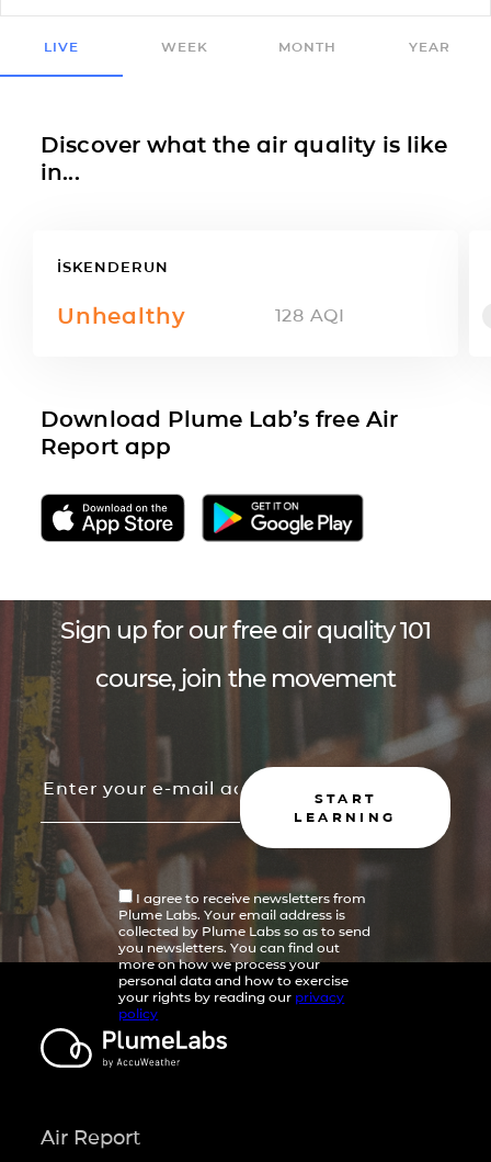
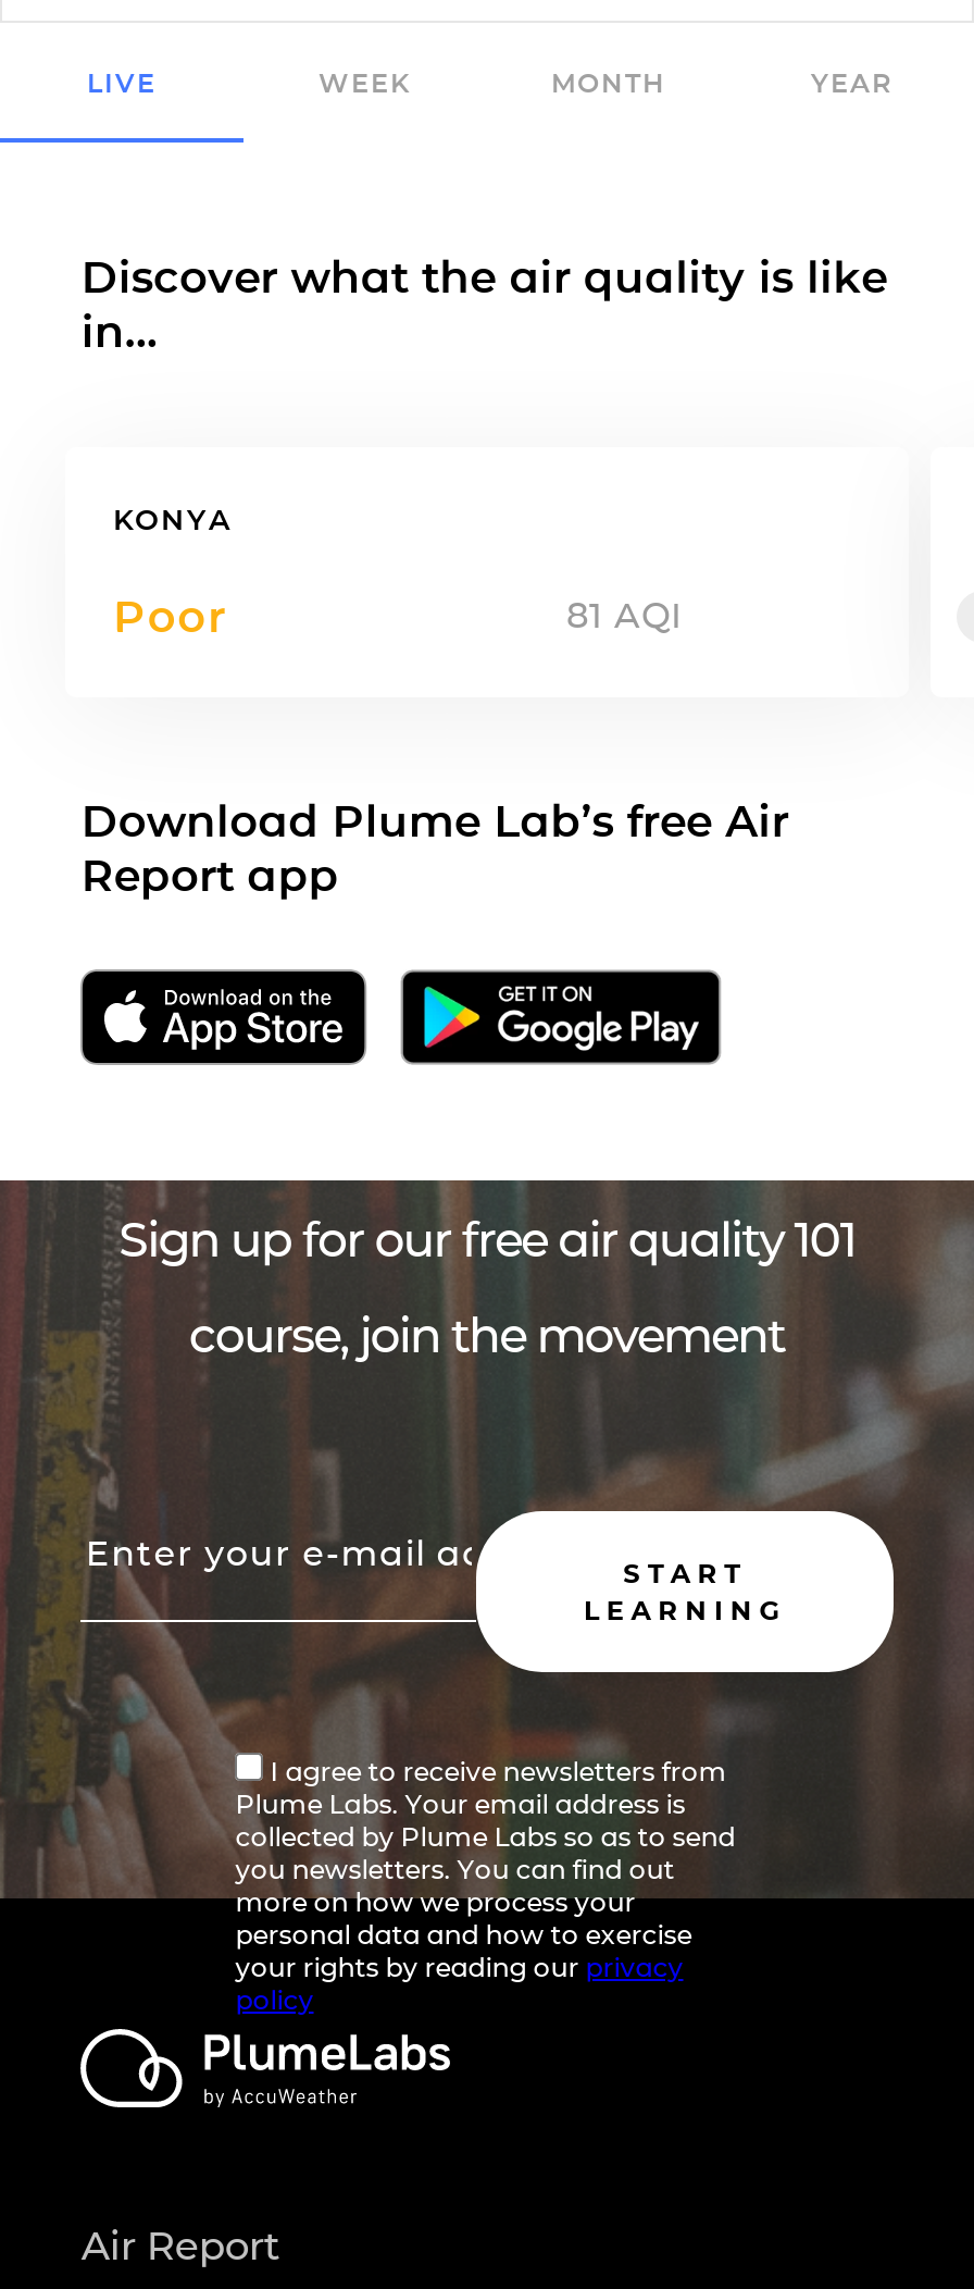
[57,258,169,275] İSKENDERUN -> [113,501,233,536] KONYA
[57,303,344,329] Unhealthy | 128 AQI -> [113,590,683,643] Poor | 81 AQI

